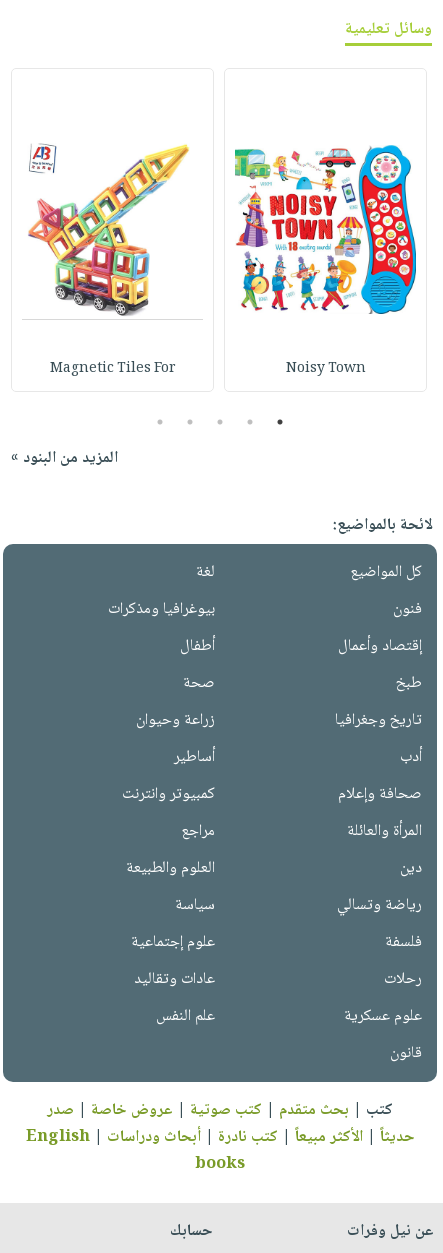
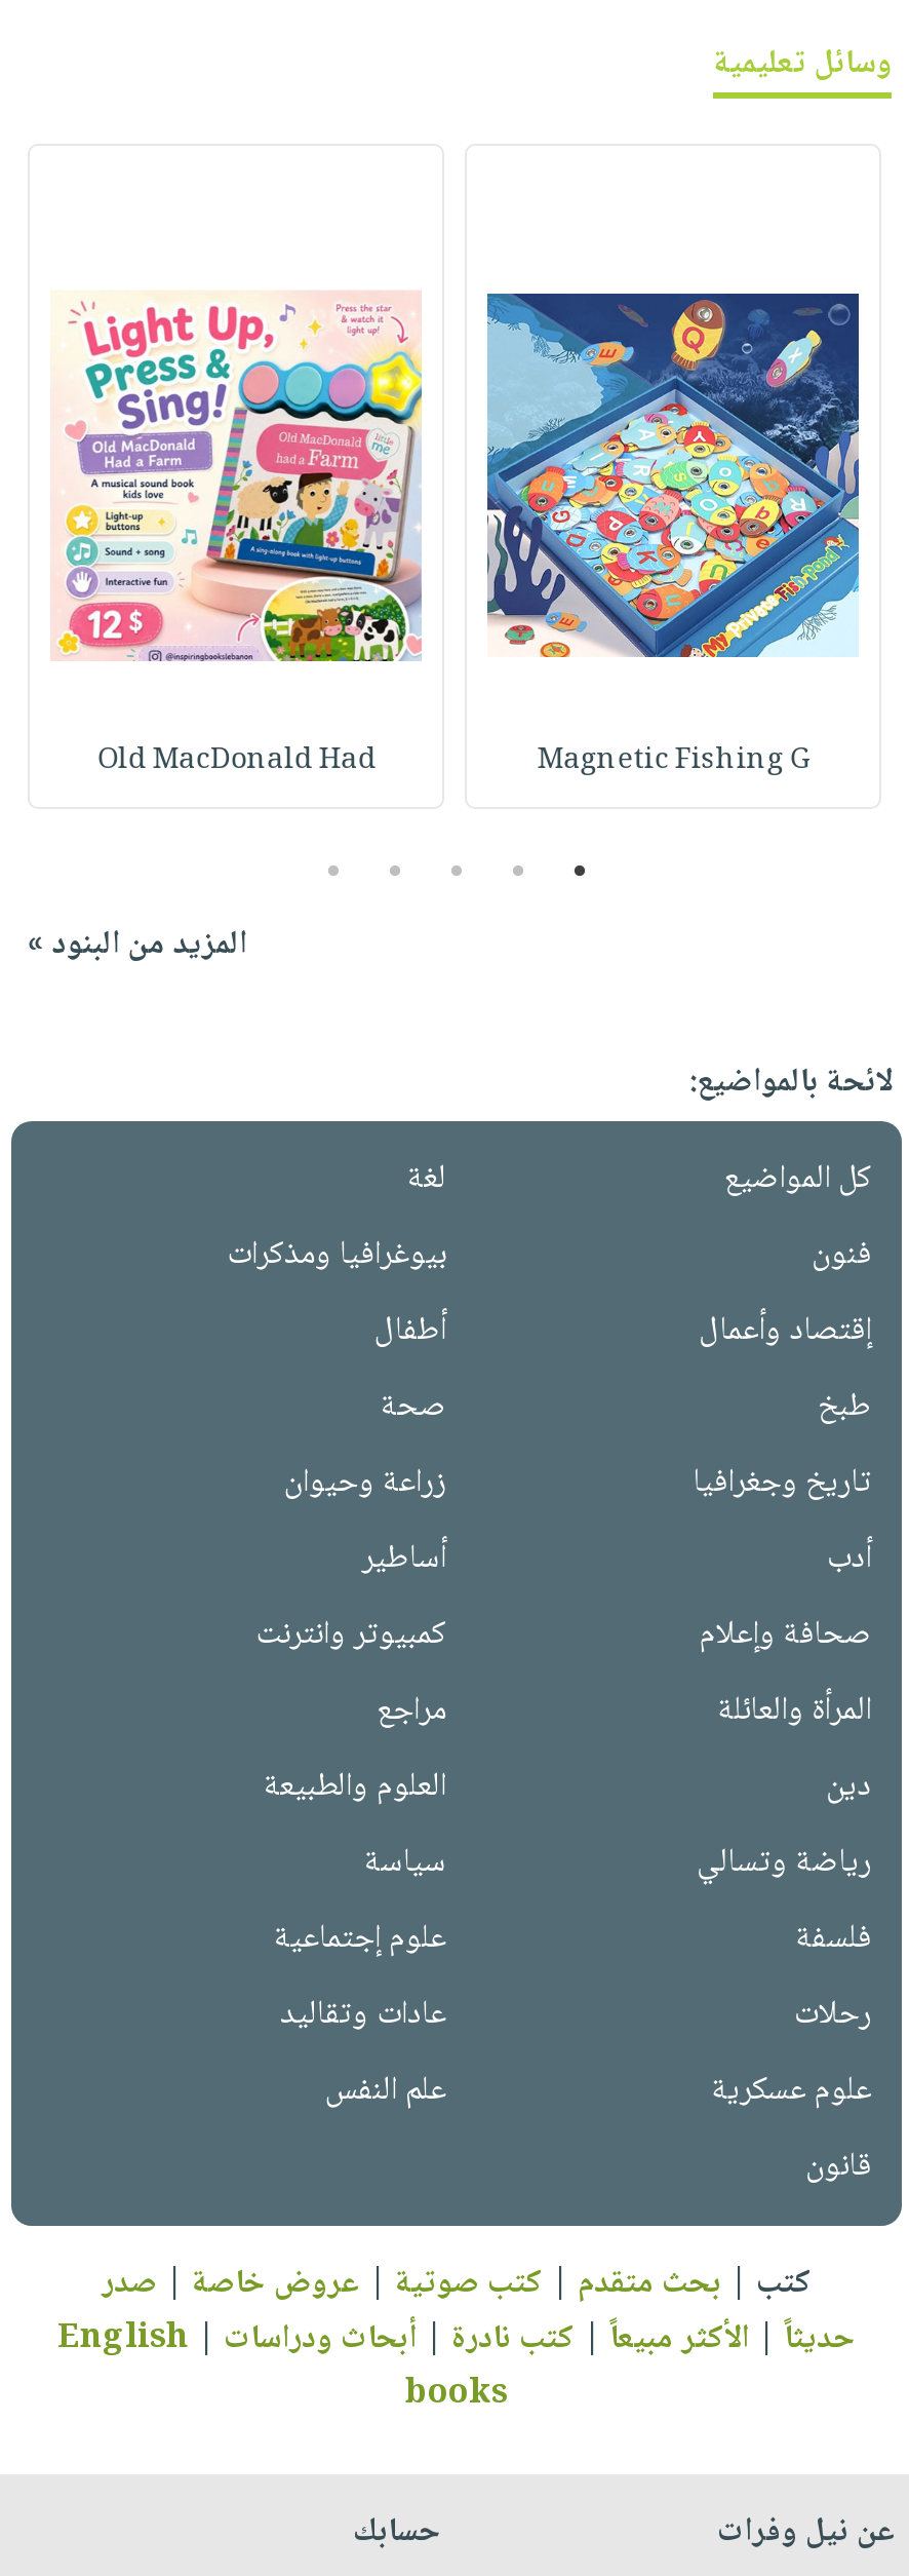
[23,141,366,381] [image] | Noisy Town | Magnetic Tiles For -> [50,292,810,787] [image] | Magnetic Fishing G | Old MacDonald Had
[234,141,417,318] [image] -> [485,292,861,659] [image]

